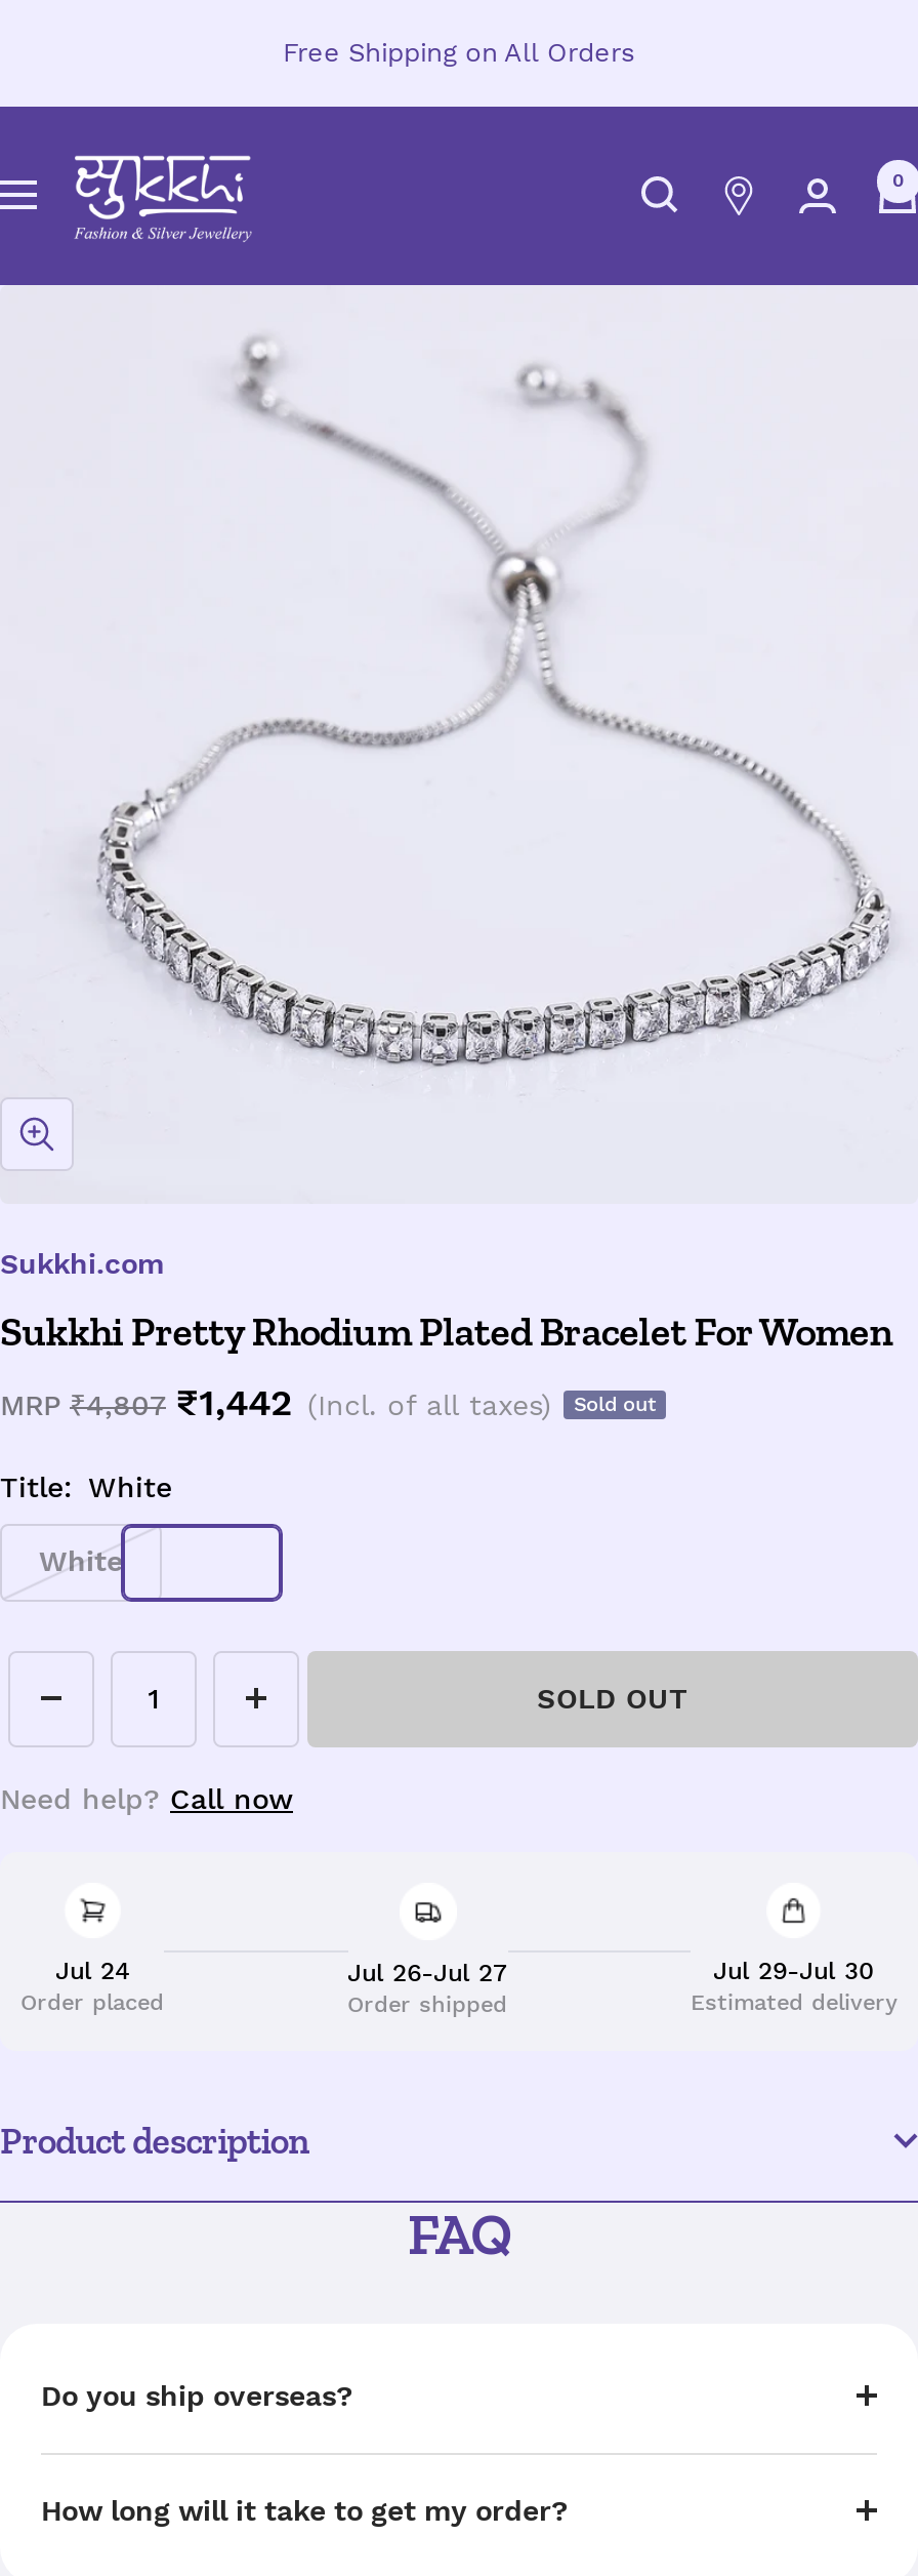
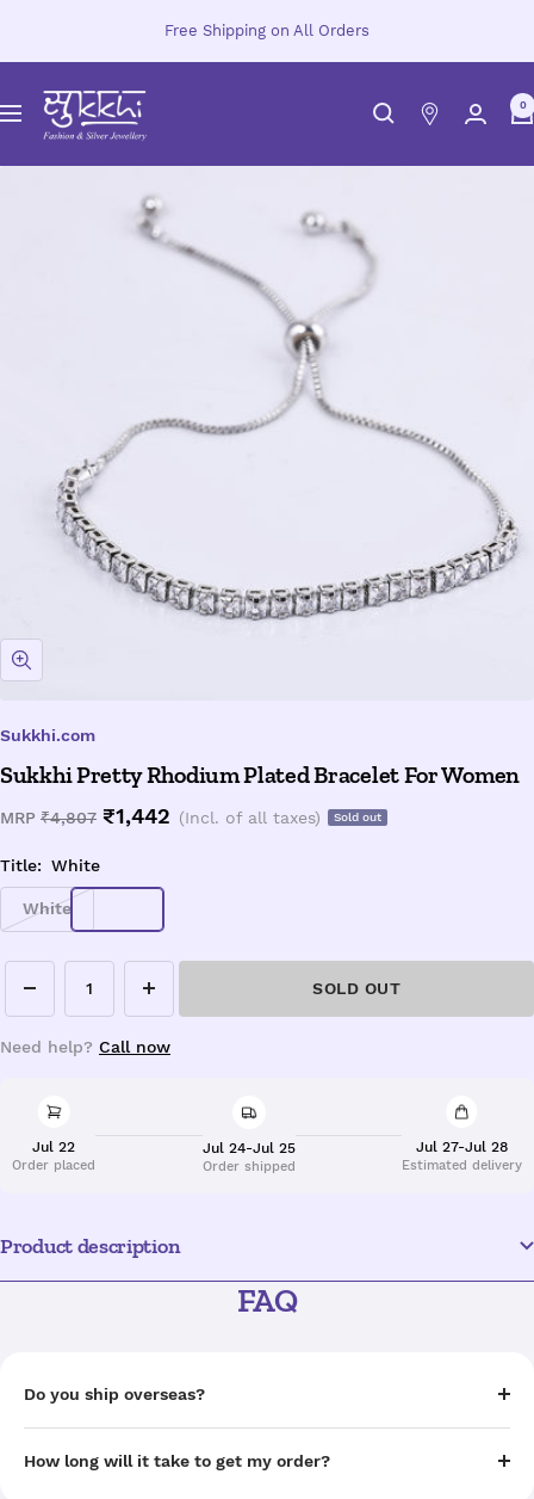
[55,1956,129,1985] Jul 24 -> [32,1138,75,1155] Jul 22
[347,1958,507,1986] Jul 26-Jul 27 -> [202,1139,295,1156] Jul 24-Jul 25
[713,1956,875,1985] Jul 29-Jul 30 -> [416,1138,508,1155] Jul 27-Jul 28

